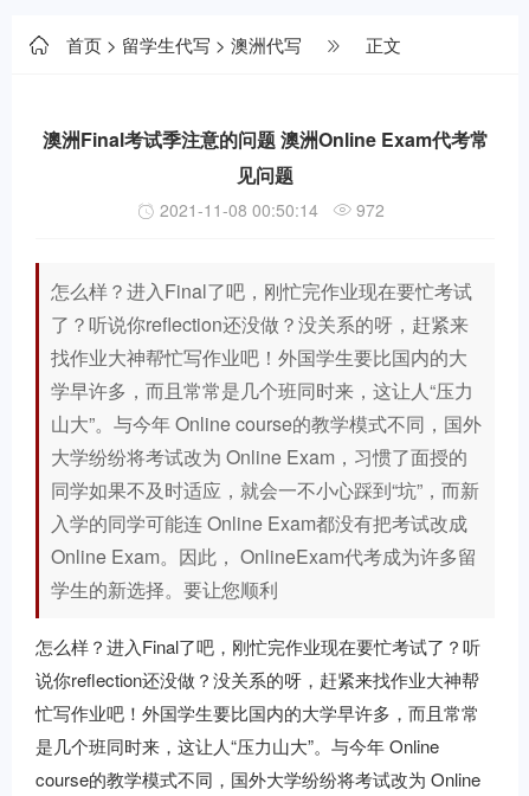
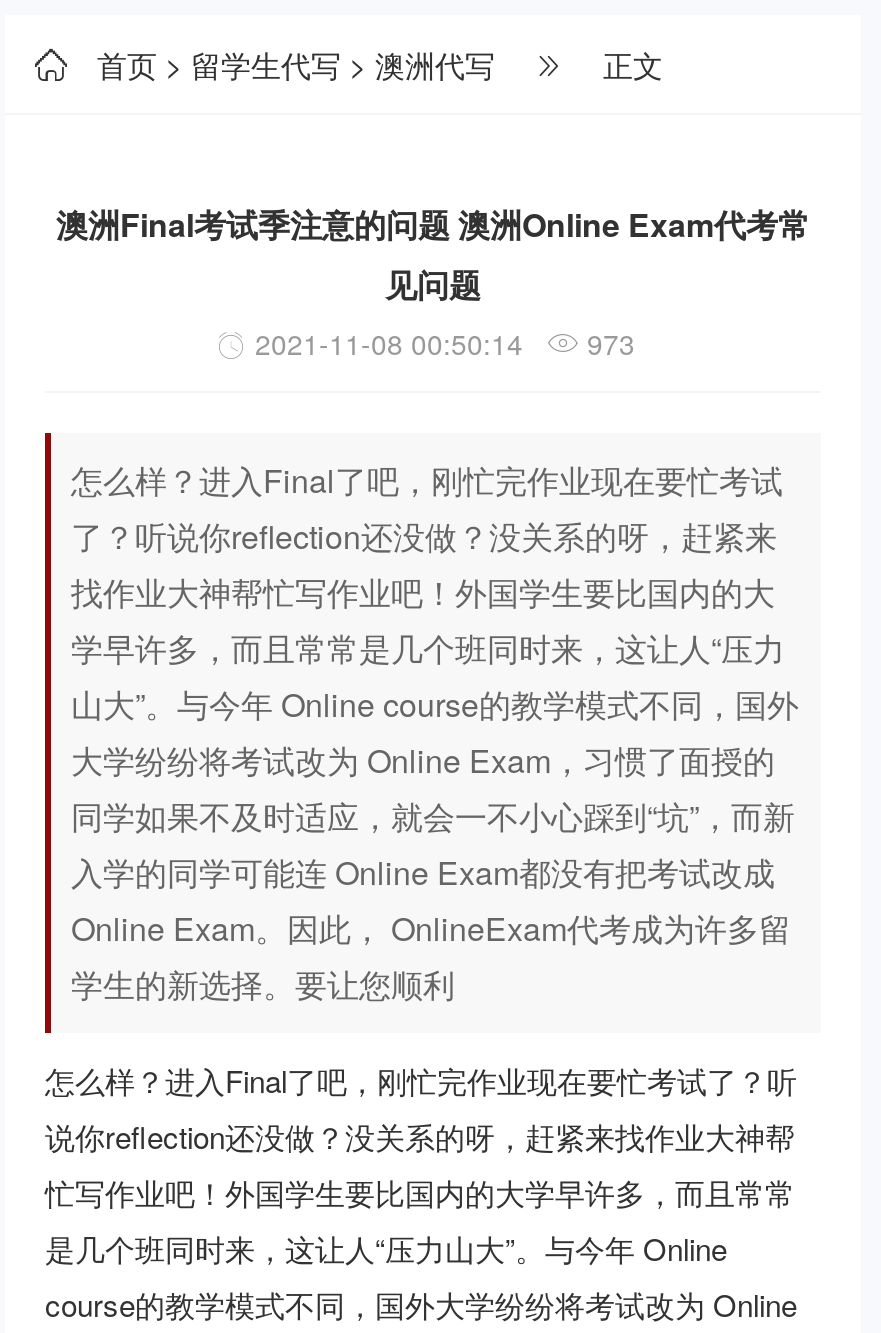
[155,198,394,222] 2021-11-08 00:50:14 972 -> [247,323,651,363] 2021-11-08 00:50:14 973

